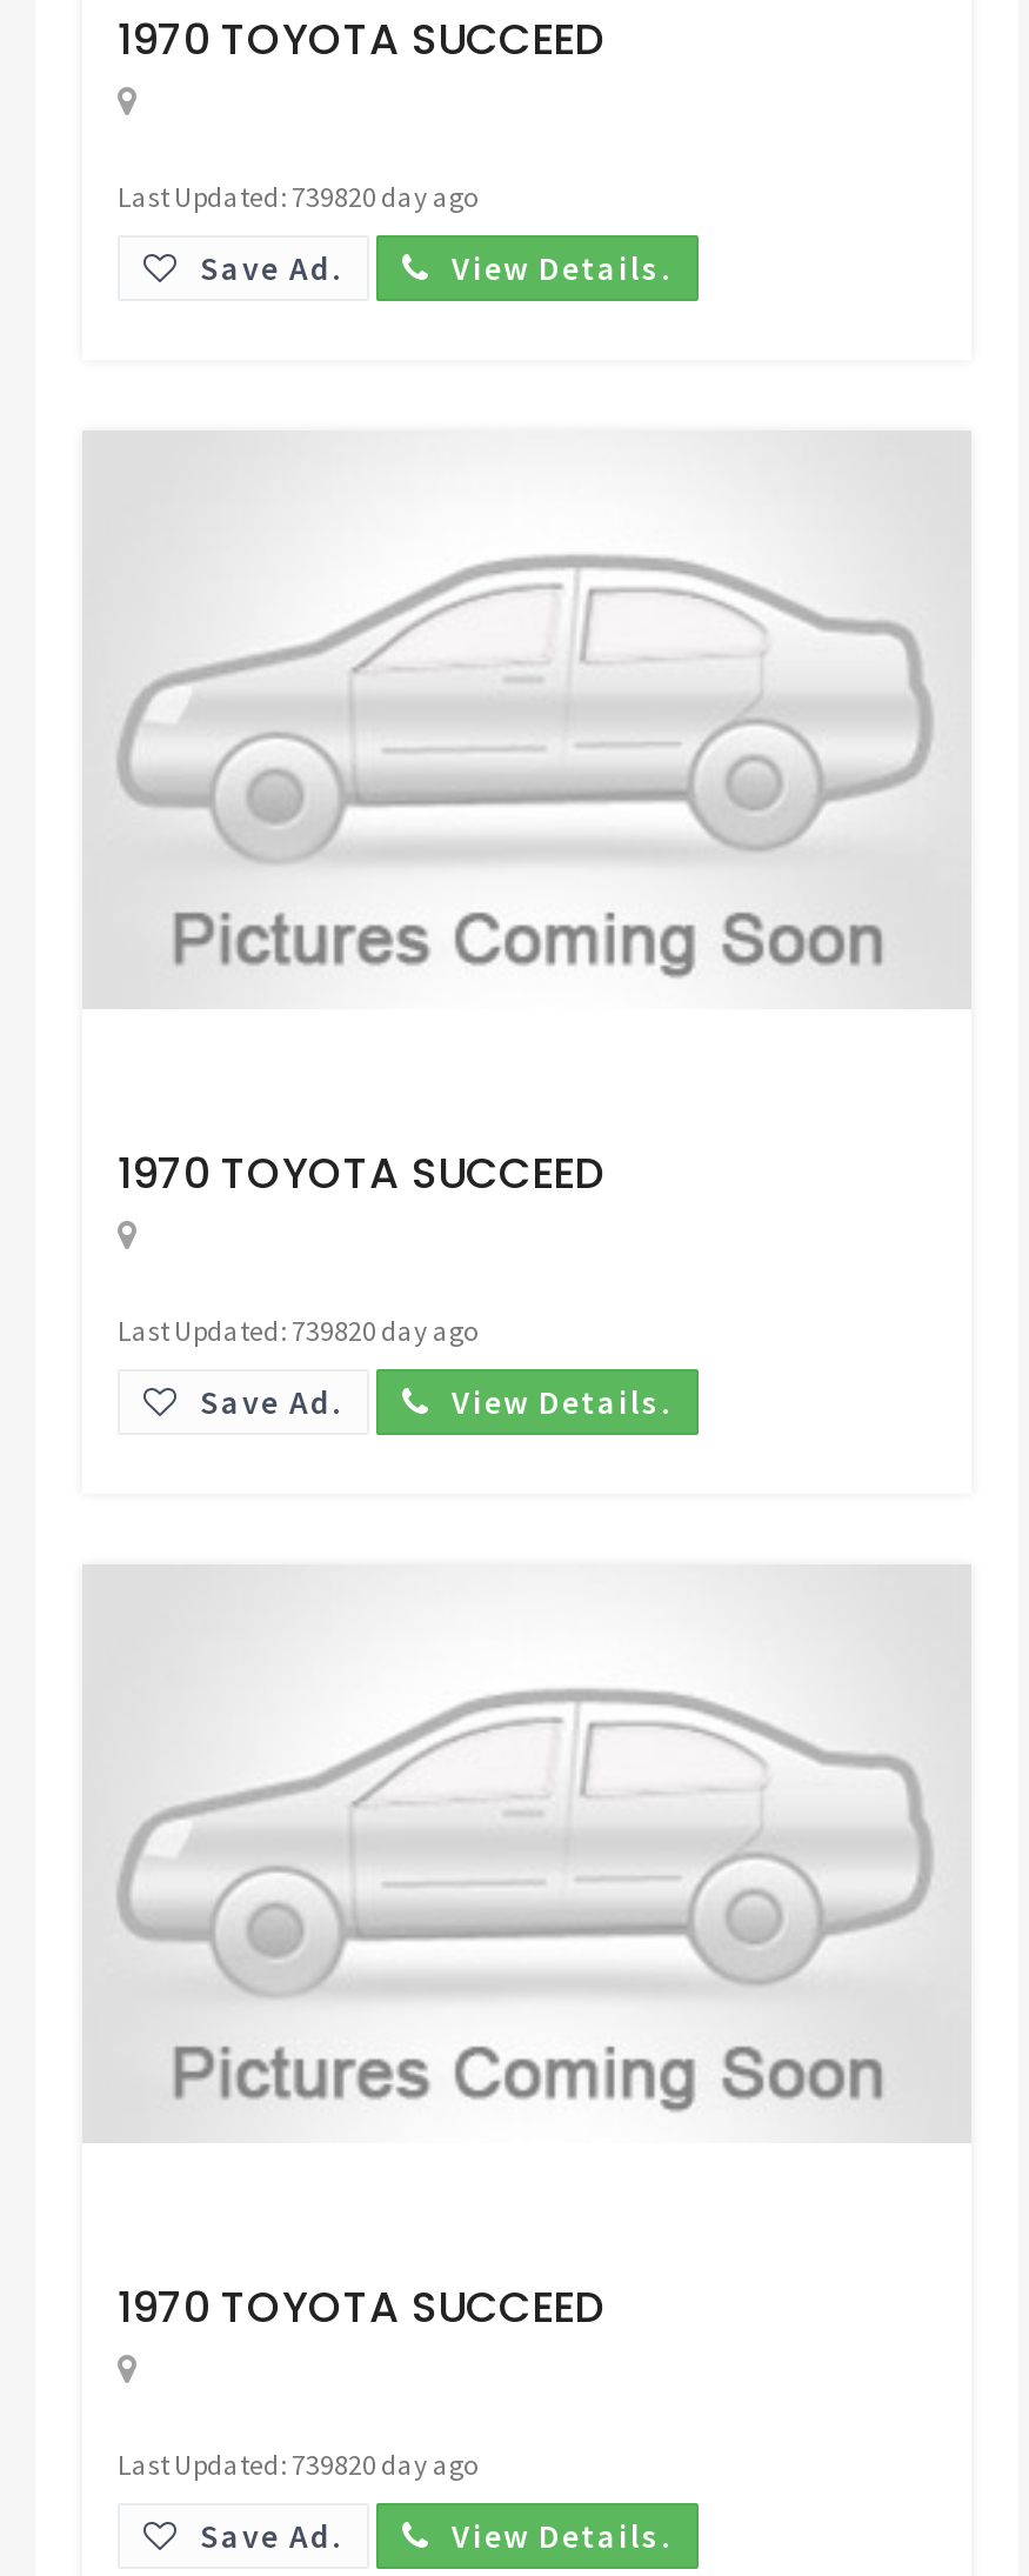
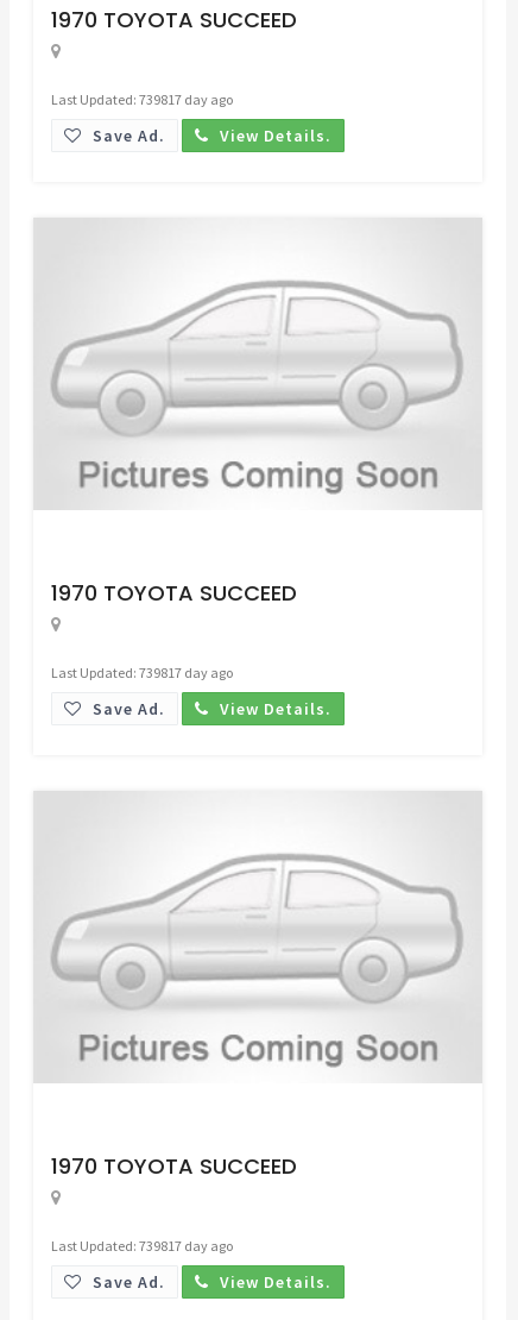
[118,178,477,213] Last Updated: 739820 day ago -> [51,90,233,108] Last Updated: 739817 day ago
[118,1312,477,1347] Last Updated: 739820 day ago -> [51,663,233,681] Last Updated: 739817 day ago
[118,2446,477,2481] Last Updated: 739820 day ago -> [51,1236,233,1254] Last Updated: 739817 day ago

